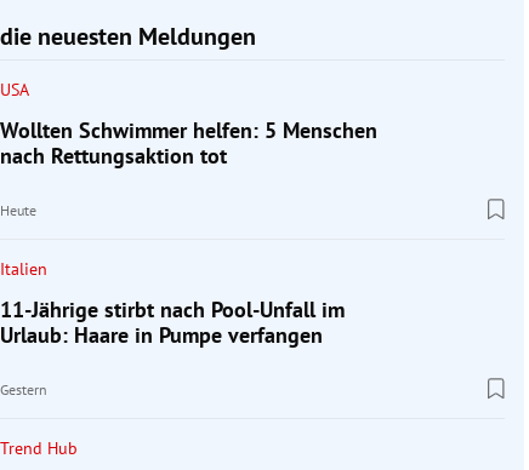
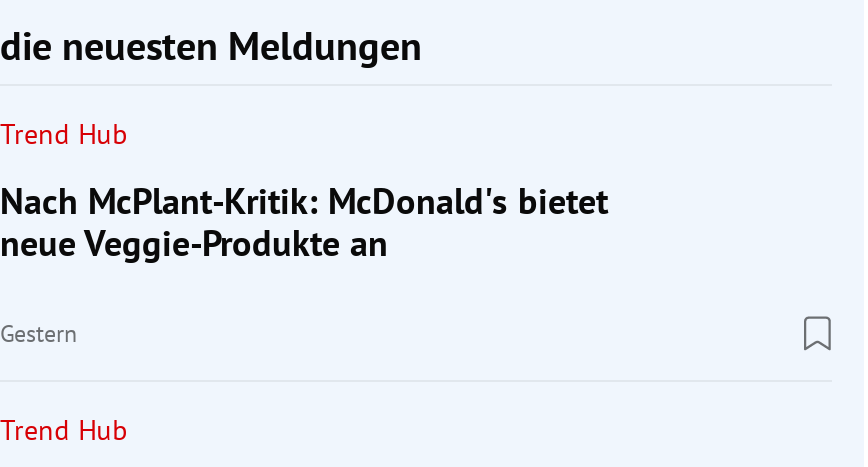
[0,79,377,349] USA | Wollten Schwimmer helfen: 5 Menschen | nach Rettungsaktion tot | Heute | Italien | 11-Jährige stirbt nach Pool-Unfall im | Urlaub: Haare in Pumpe verfangen -> [0,116,608,266] Trend Hub | Nach McPlant-Kritik: McDonald's bietet | neue Veggie-Produkte an

